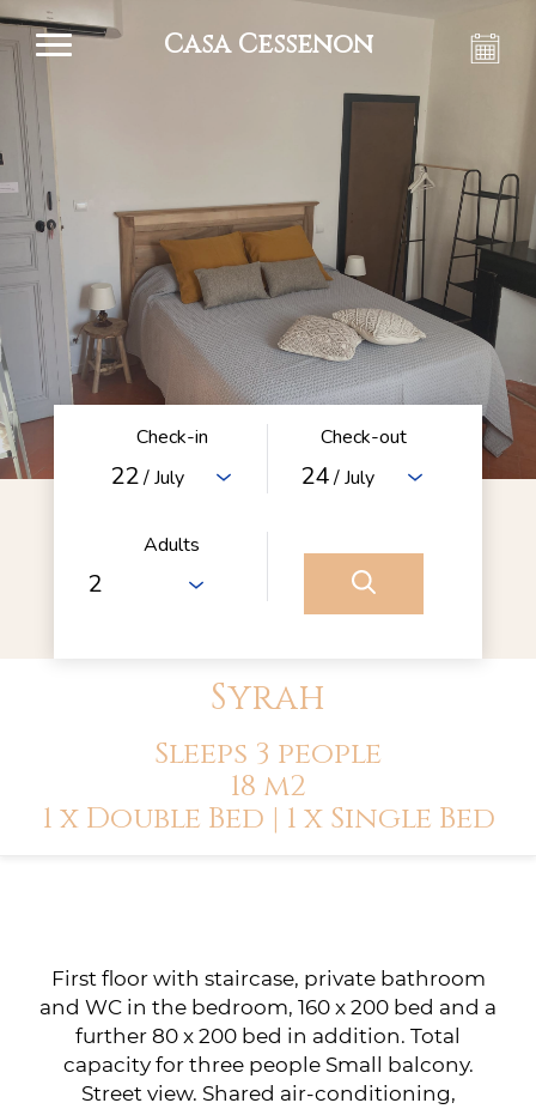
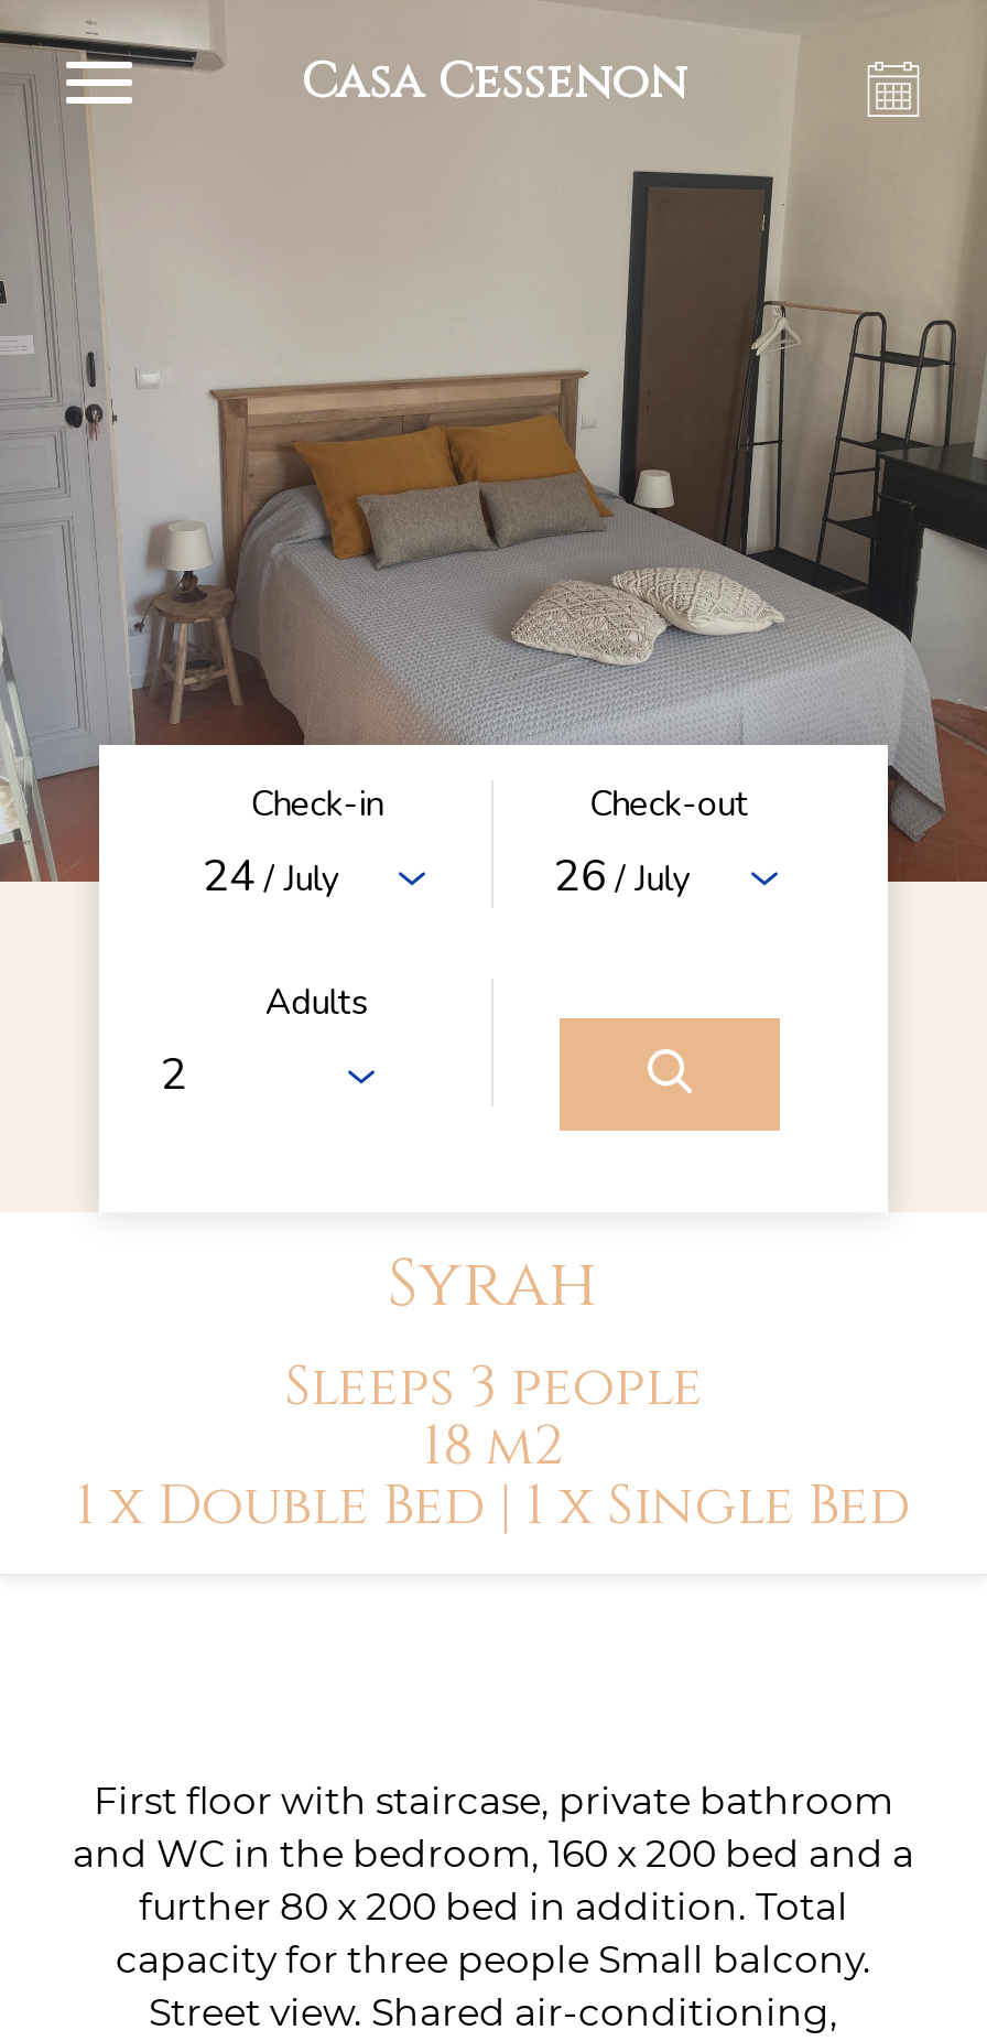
[110,460,184,492] 22 / July -> [202,846,339,906] 24 / July
[301,460,375,492] 24 / July -> [554,846,690,906] 26 / July

